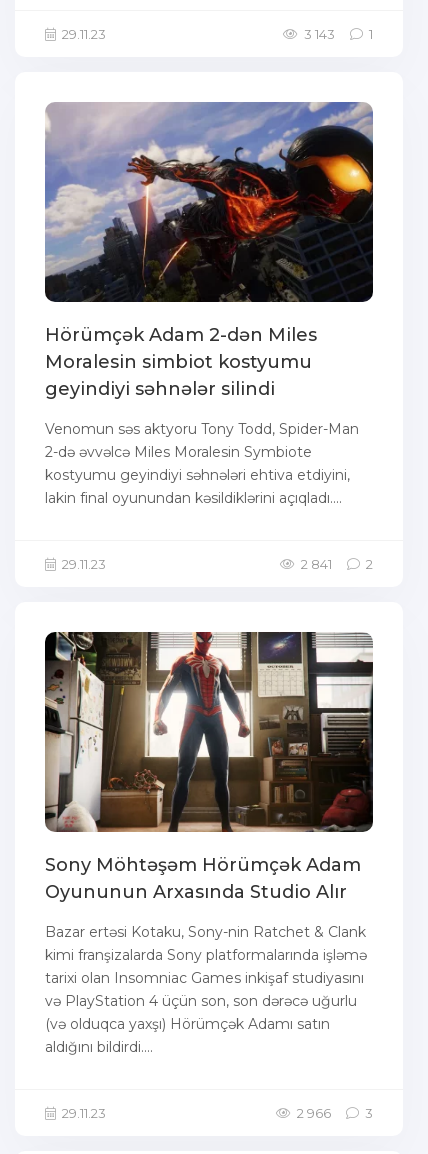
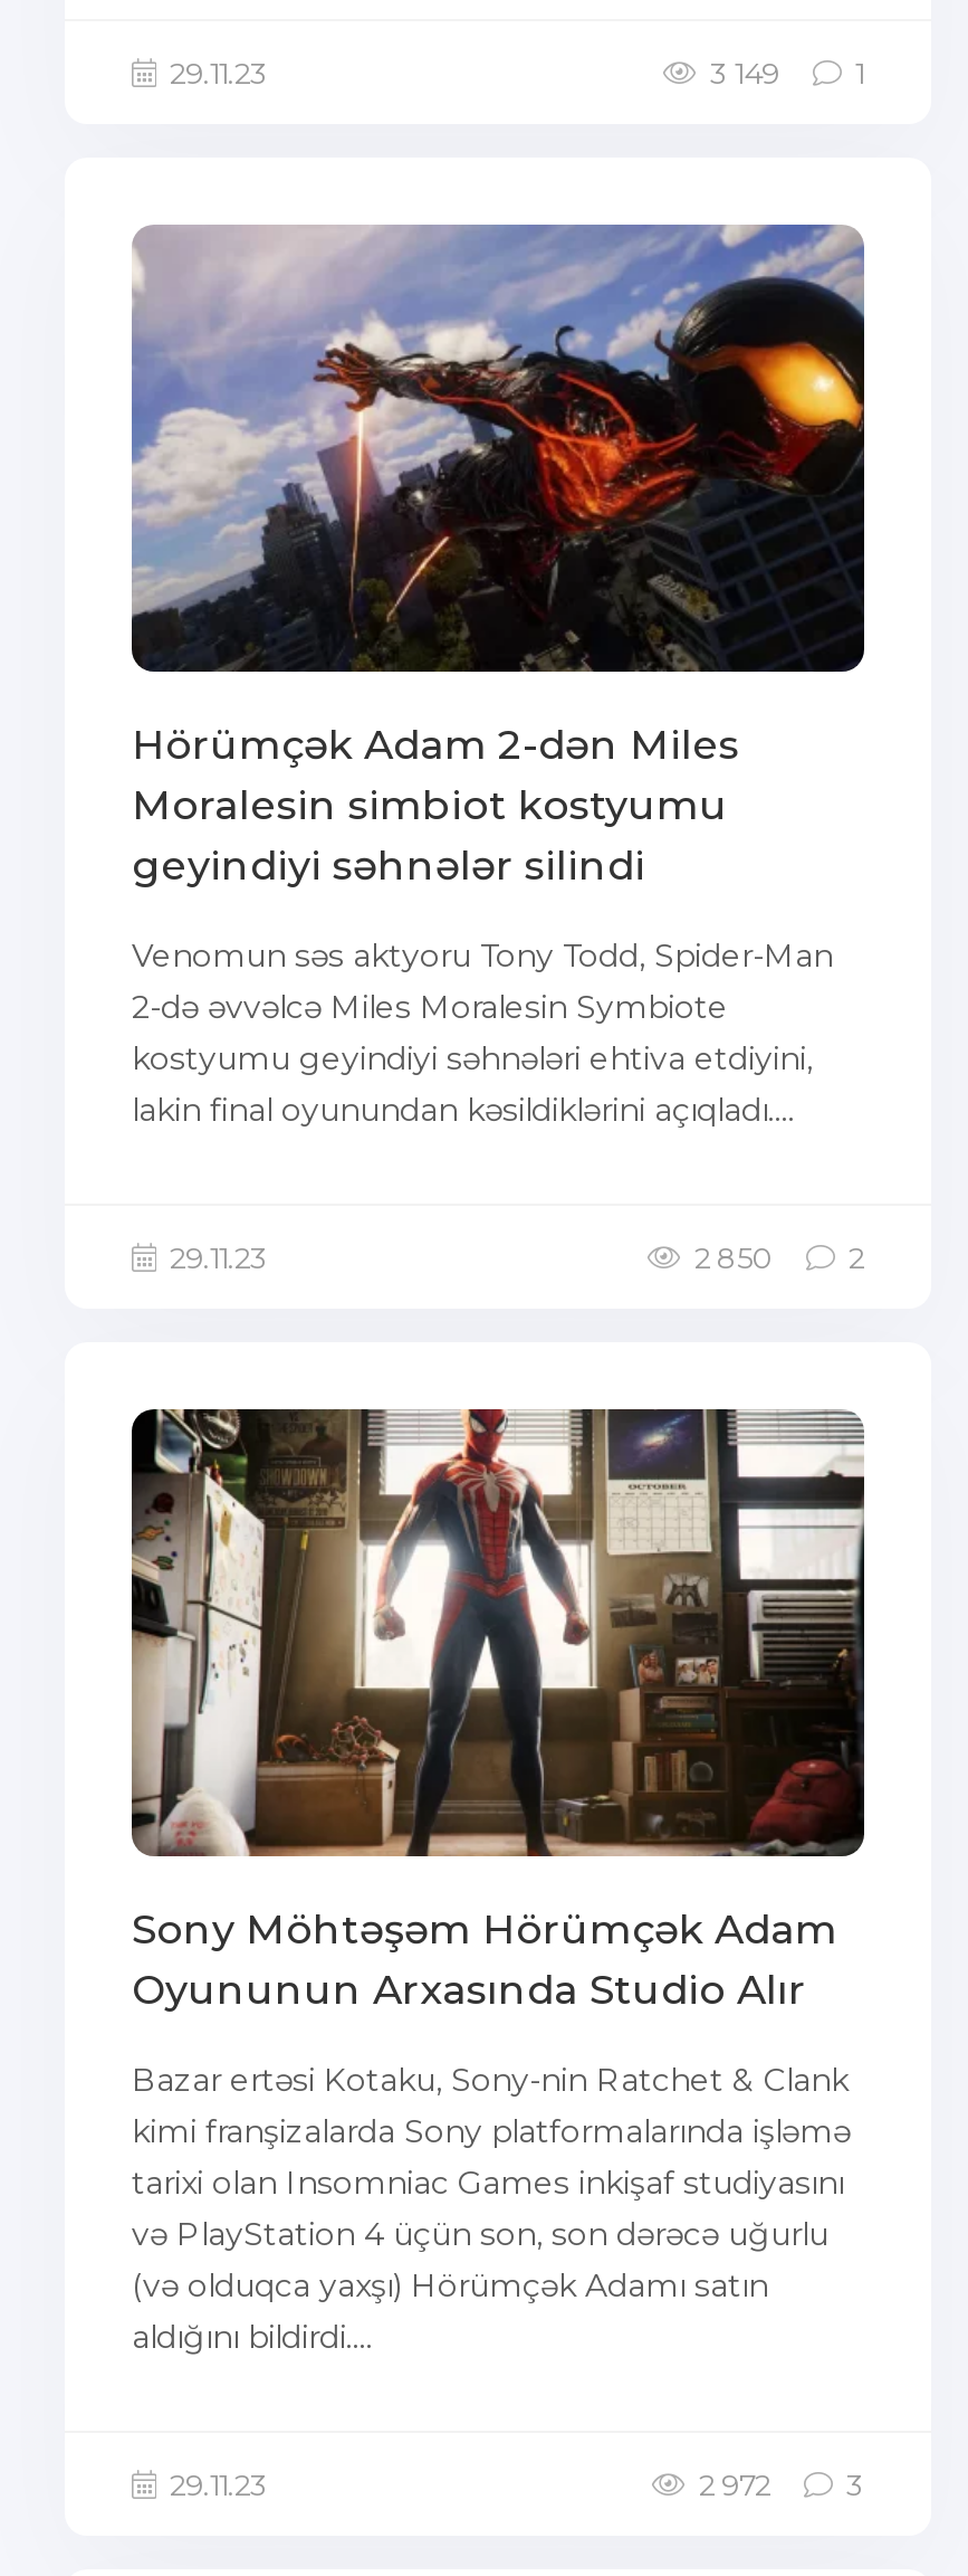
[304,26,335,42] 3 143 -> [710,55,779,91] 3 149
[301,556,332,572] 2 841 -> [694,1239,773,1275] 2 850
[297,1105,331,1121] 2 966 -> [699,2466,770,2502] 2 972

